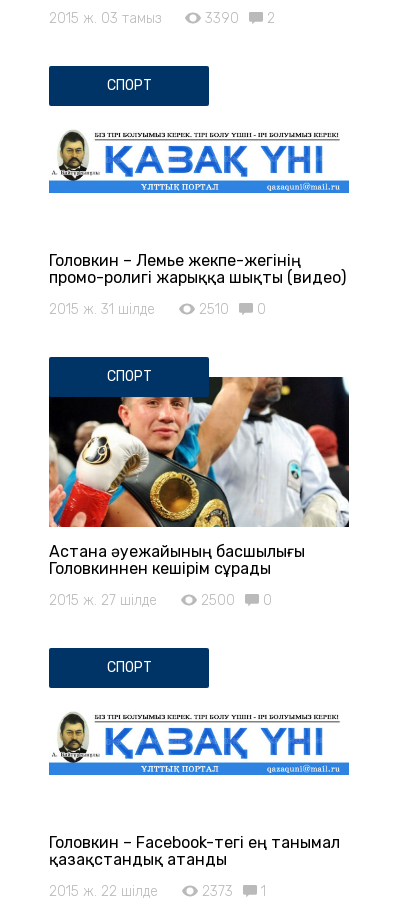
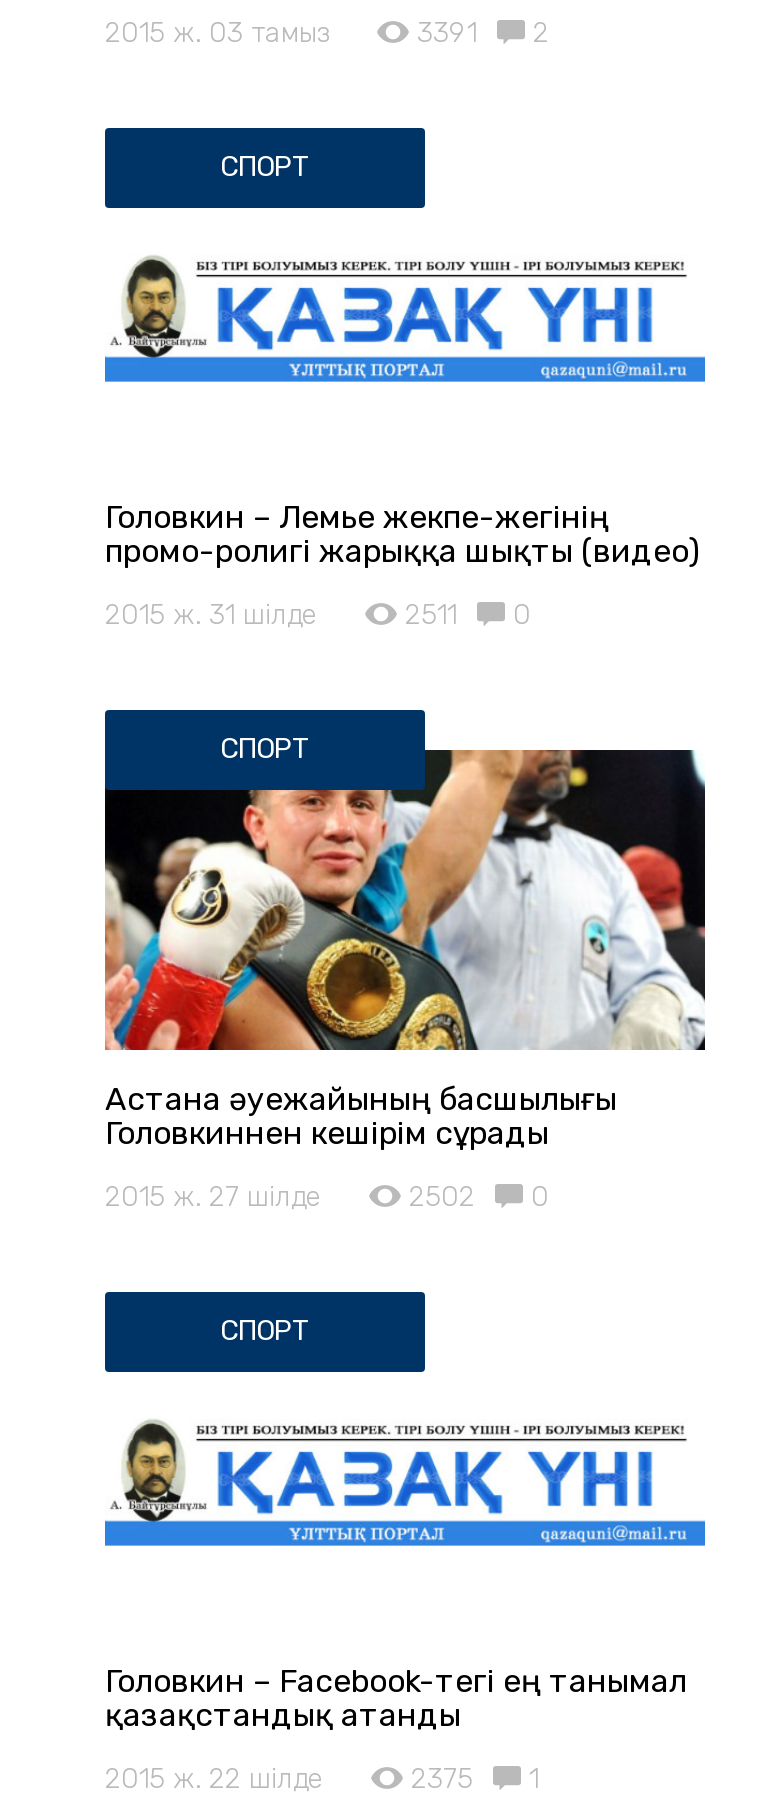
[205,9,275,26] 3390 2 -> [417,15,549,49] 3391 2
[199,300,266,317] 2510 0 -> [405,597,531,631] 2511 0
[201,591,272,608] 2500 0 -> [409,1179,549,1213] 2502 0
[202,882,266,899] 2373 1 -> [411,1761,539,1795] 2375 1

